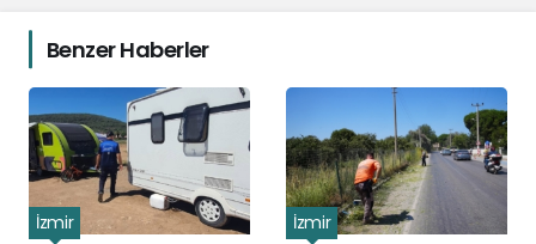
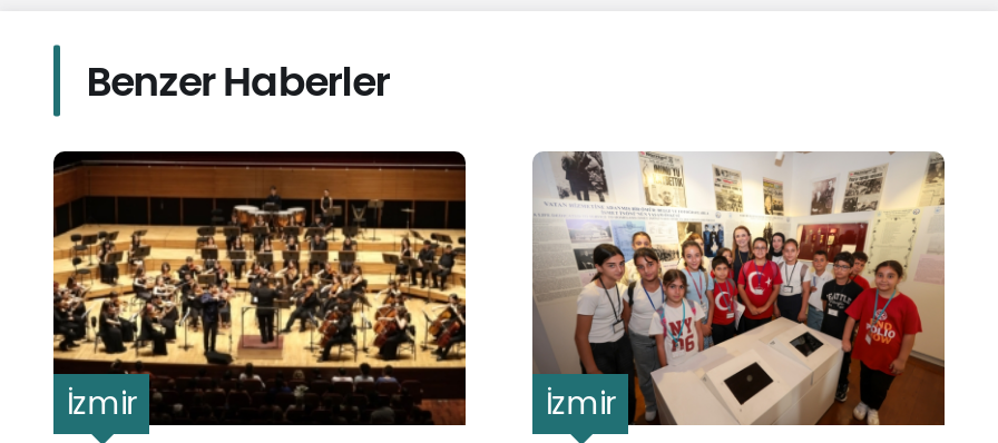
[28,86,251,236] [image] -> [51,149,468,427] [image]
[285,86,508,236] [image] -> [530,149,947,427] [image]

